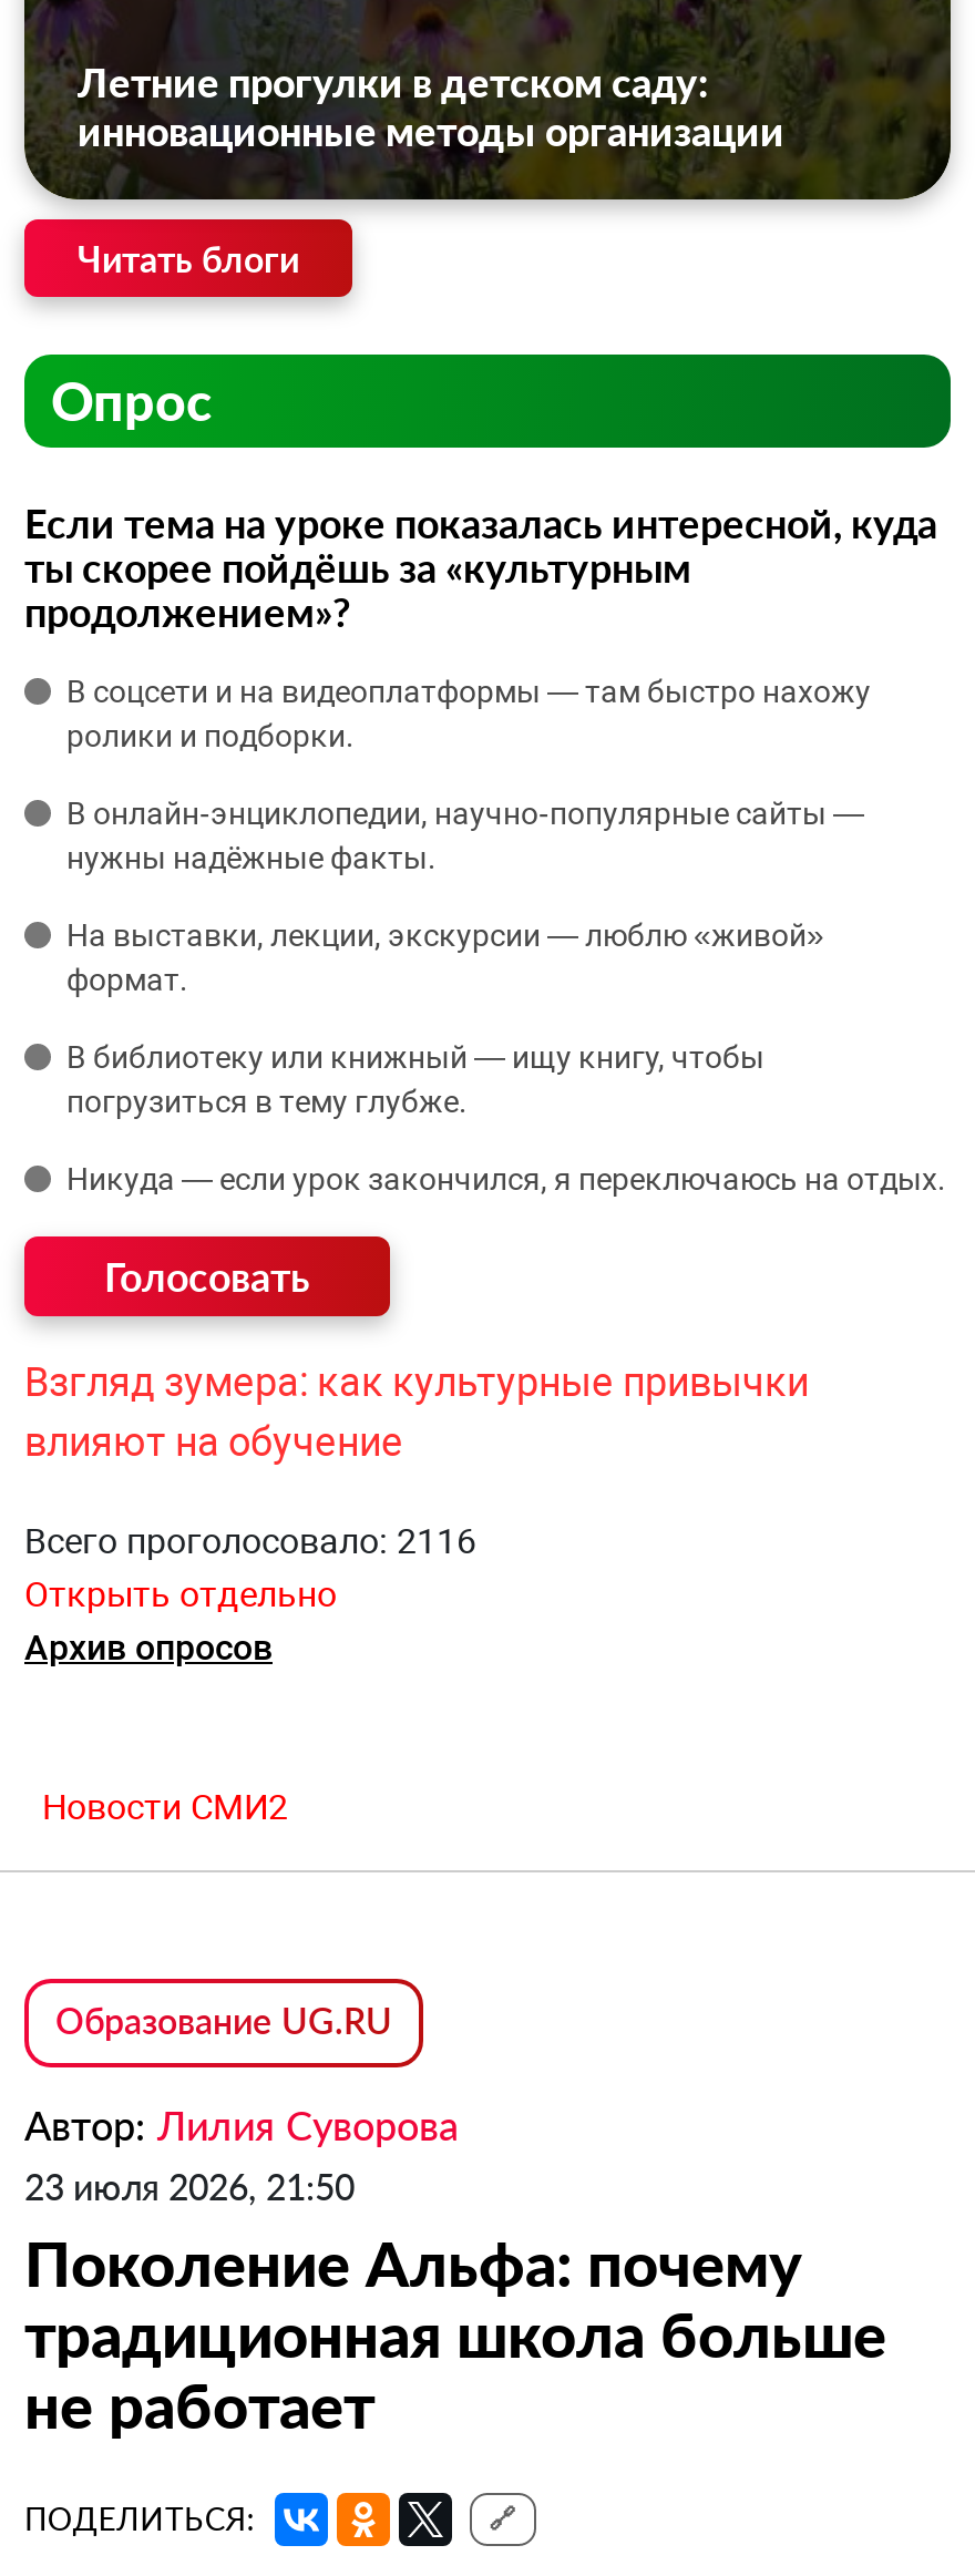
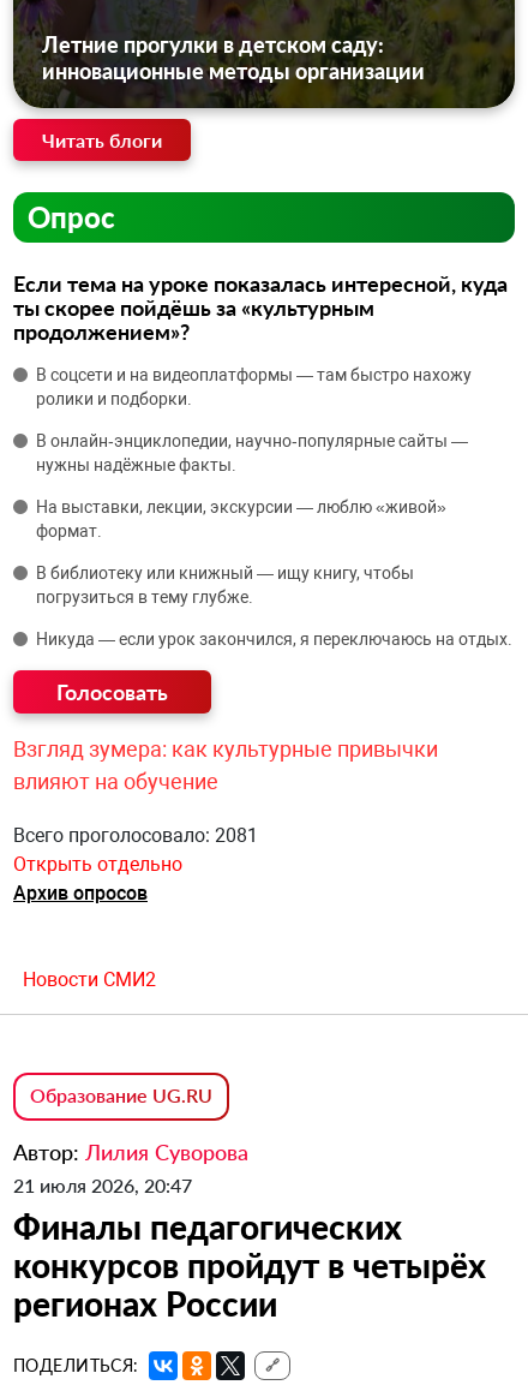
[24,1520,476,1562] Всего проголосовало: 2116 -> [13,824,258,847] Всего проголосовало: 2081
[24,2165,886,2442] 23 июля 2026, 21:50 | Поколение Альфа: почему | традиционная школа больше | не работает -> [13,1174,486,1324] 21 июля 2026, 20:47 | Финалы педагогических | конкурсов пройдут в четырёх | регионах России

